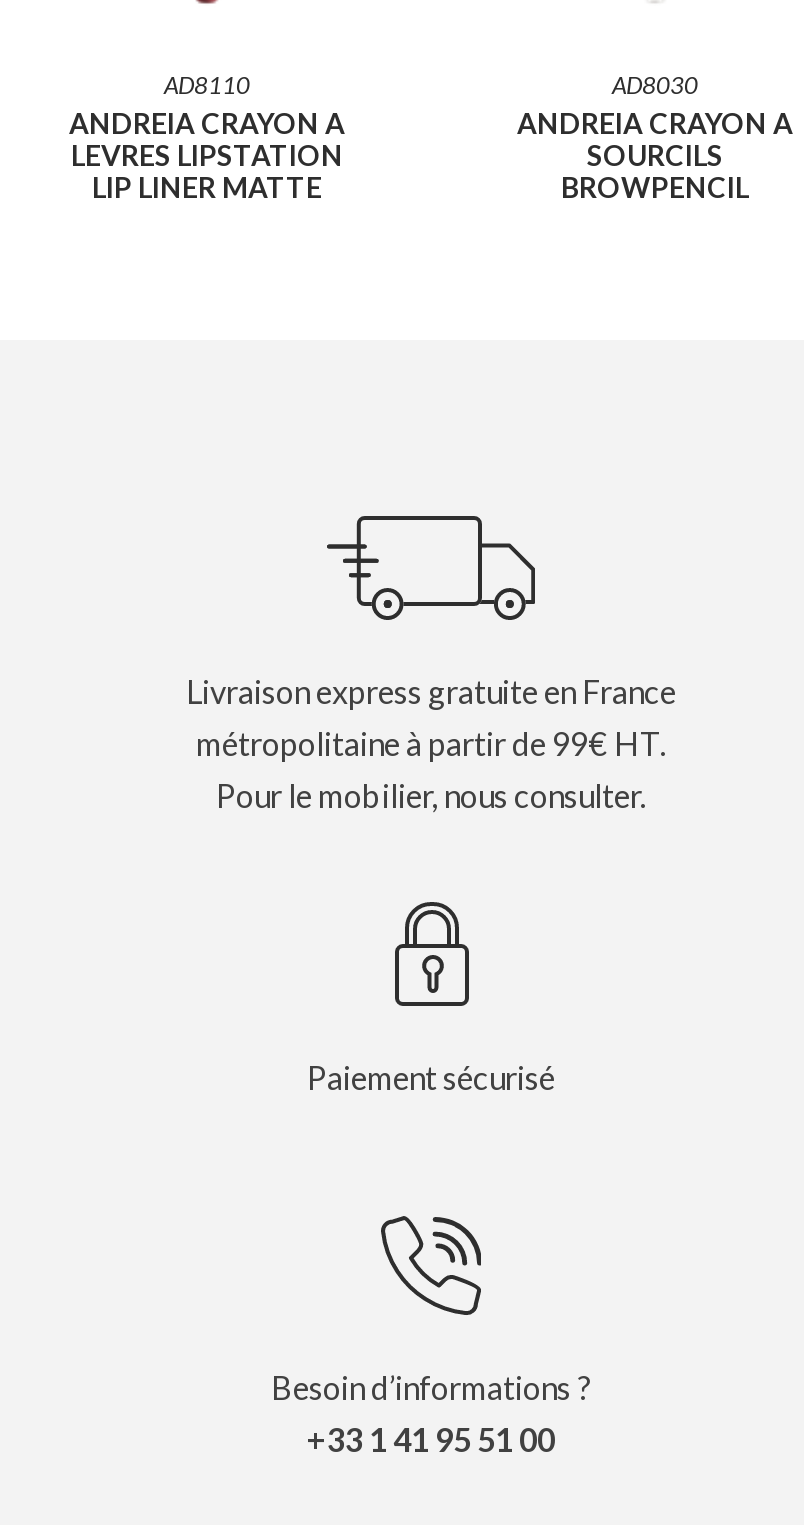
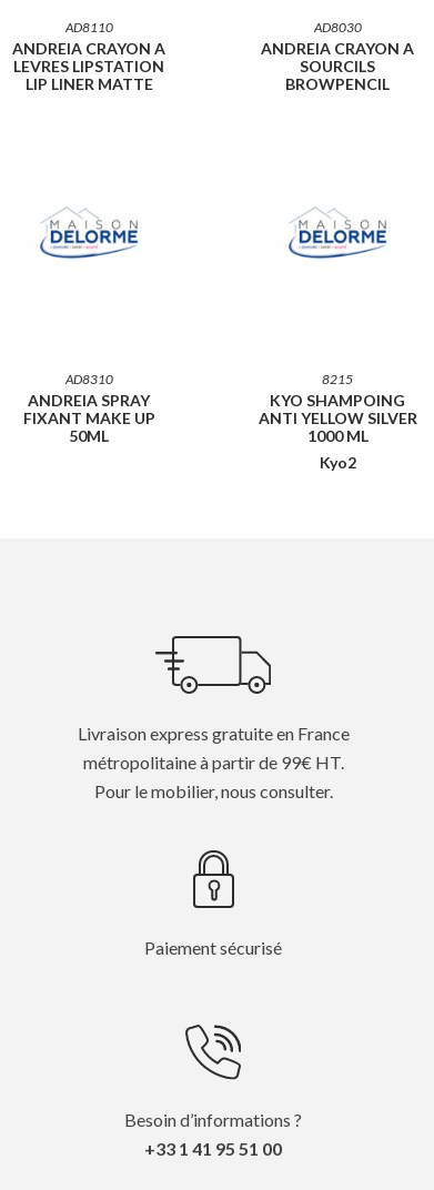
none -> [23,371,155,445] AD8310 | ANDREIA SPRAY | FIXANT MAKE UP | 50ML
none -> [39,208,139,260] [image]
none -> [258,371,417,472] 8215 | KYO SHAMPOING | ANTI YELLOW SILVER | 1000 ML | Kyo2
none -> [287,216,387,260] [image]

